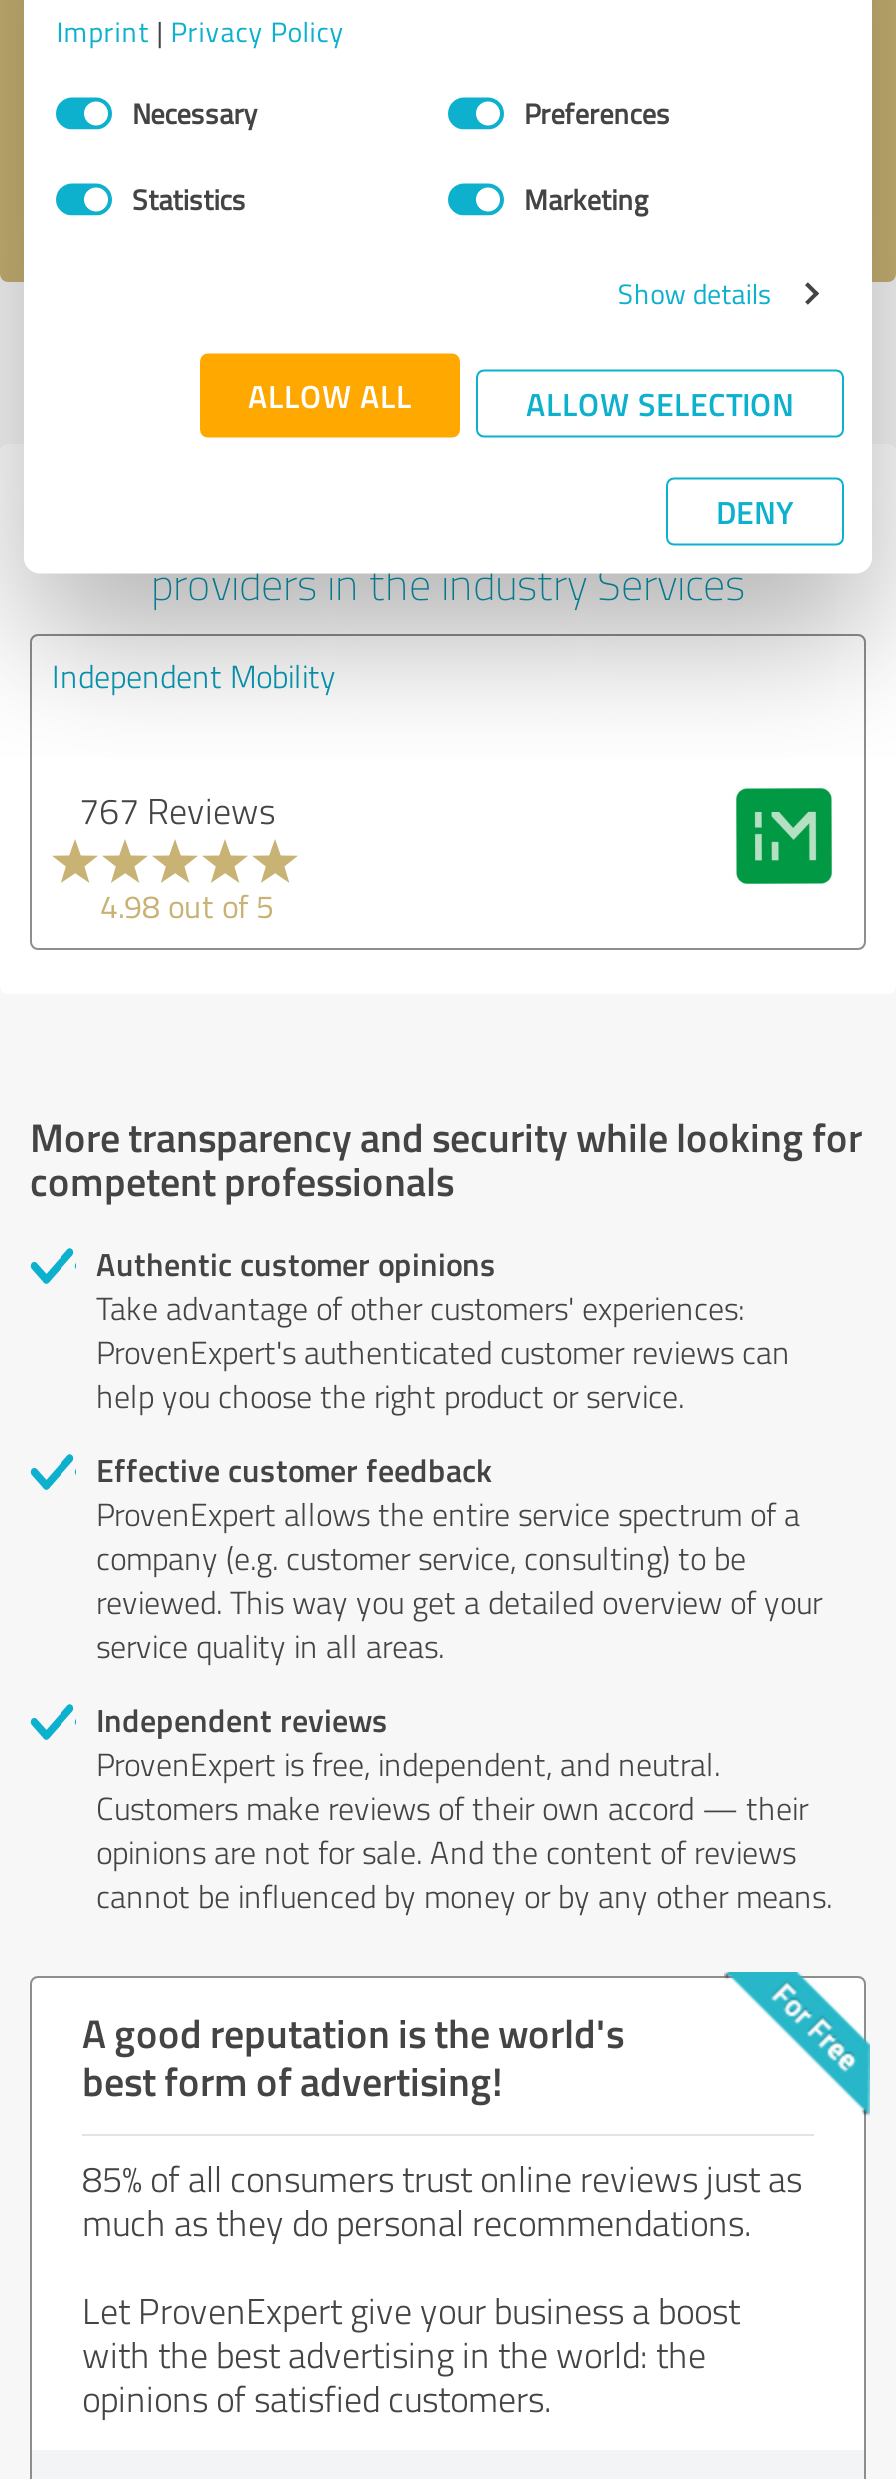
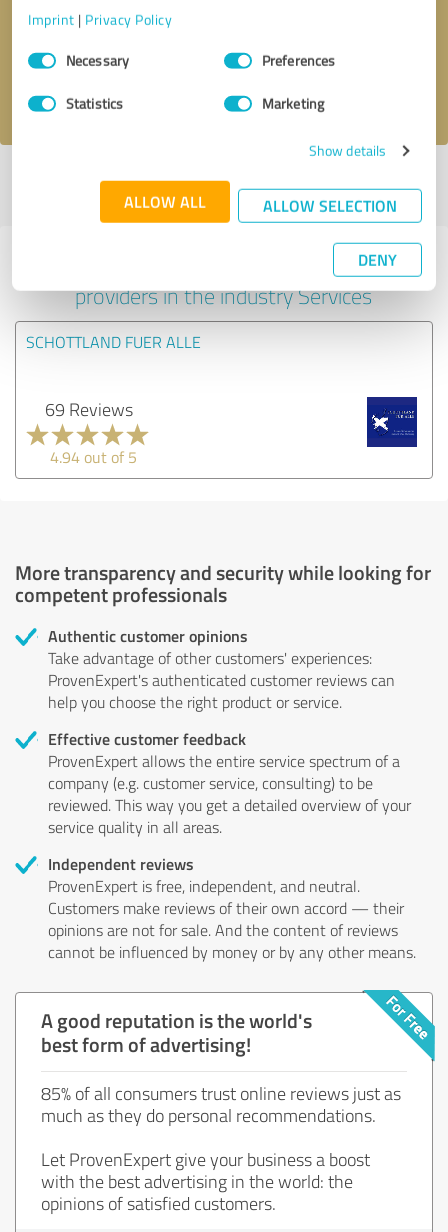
[52,653,336,697] Independent Mobility -> [26,331,201,353] SCHOTTLAND FUER ALLE
[79,785,275,833] 767 Reviews -> [44,397,132,421] 69 Reviews
[734,786,834,886] [image] -> [366,396,418,448] [image]
[100,883,274,927] 4.98 out of 5 -> [50,446,137,468] 4.94 out of 5

